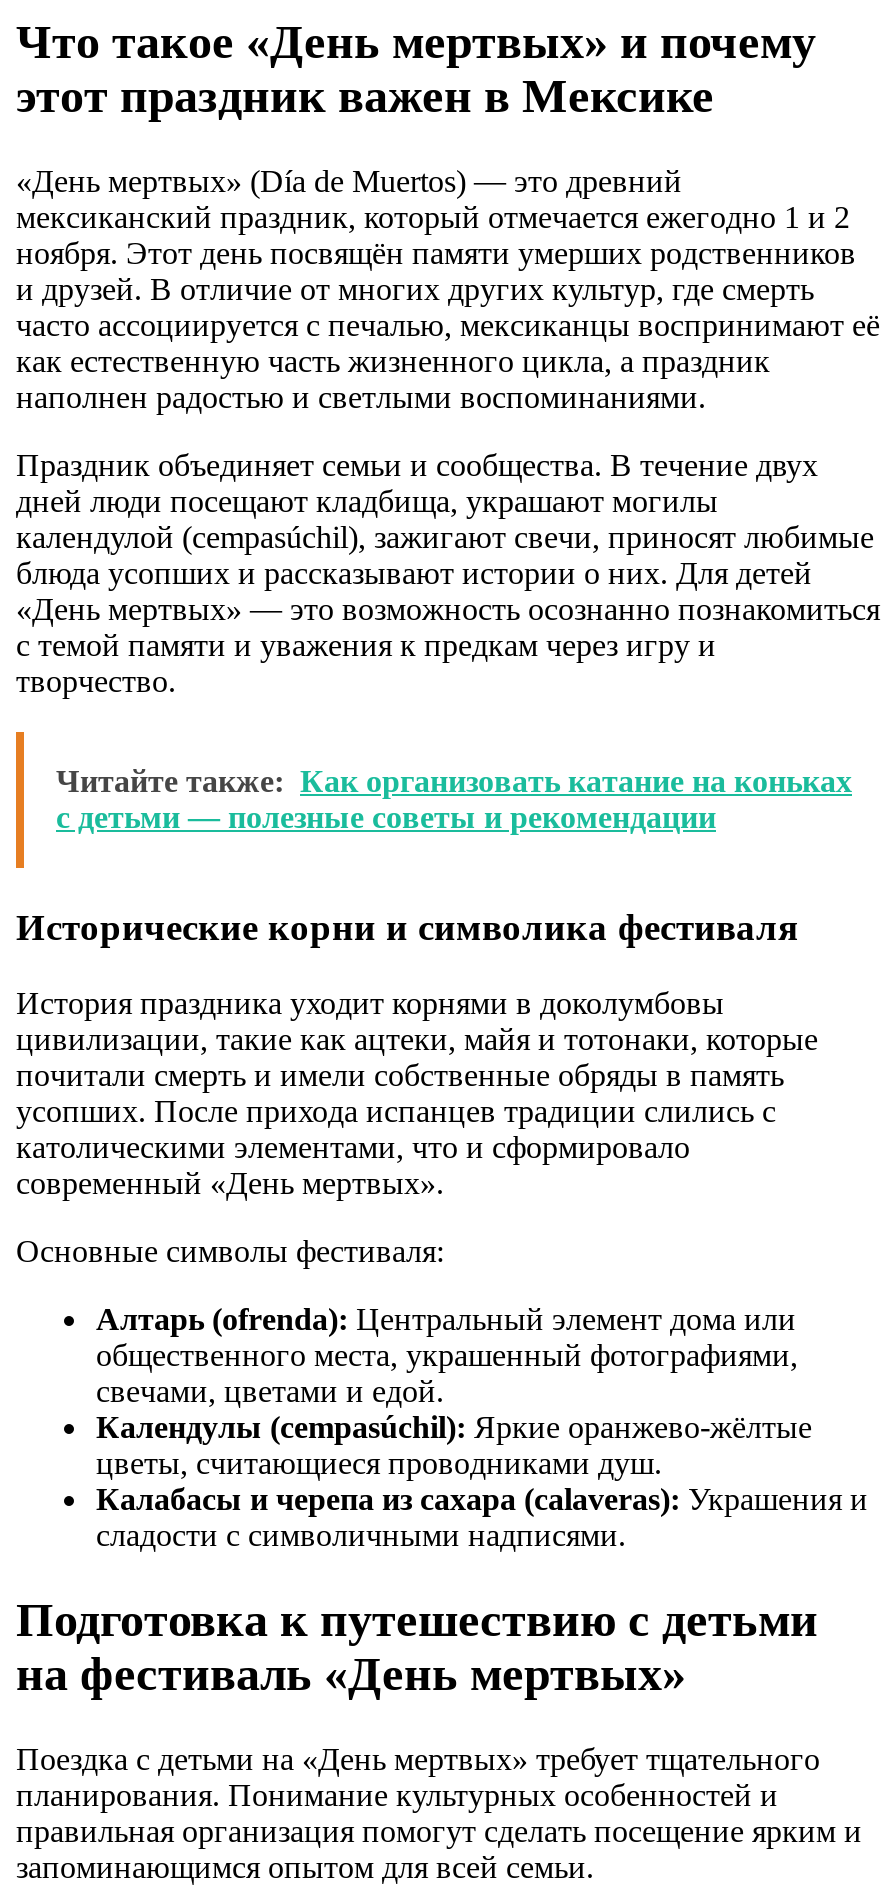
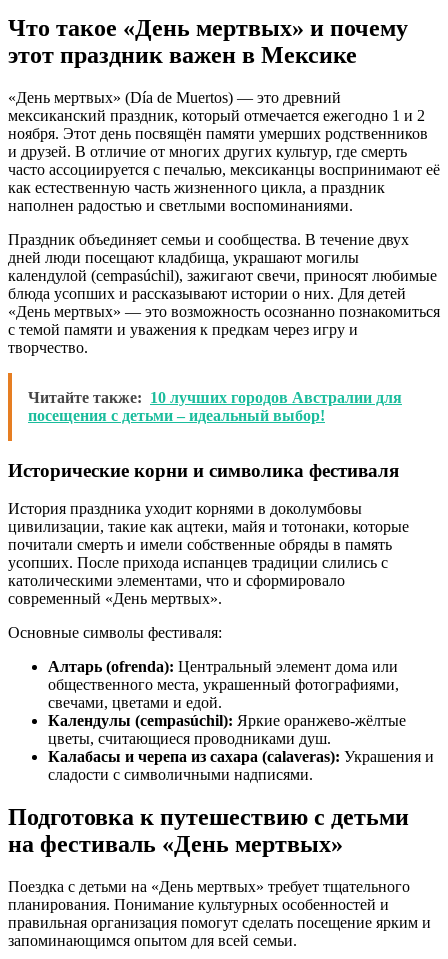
[56,764,852,834] Читайте также: Как организовать катание на коньках | с детьми — полезные советы и рекомендации -> [28,389,402,424] Читайте также: 10 лучших городов Австралии для | посещения с детьми – идеальный выбор!

